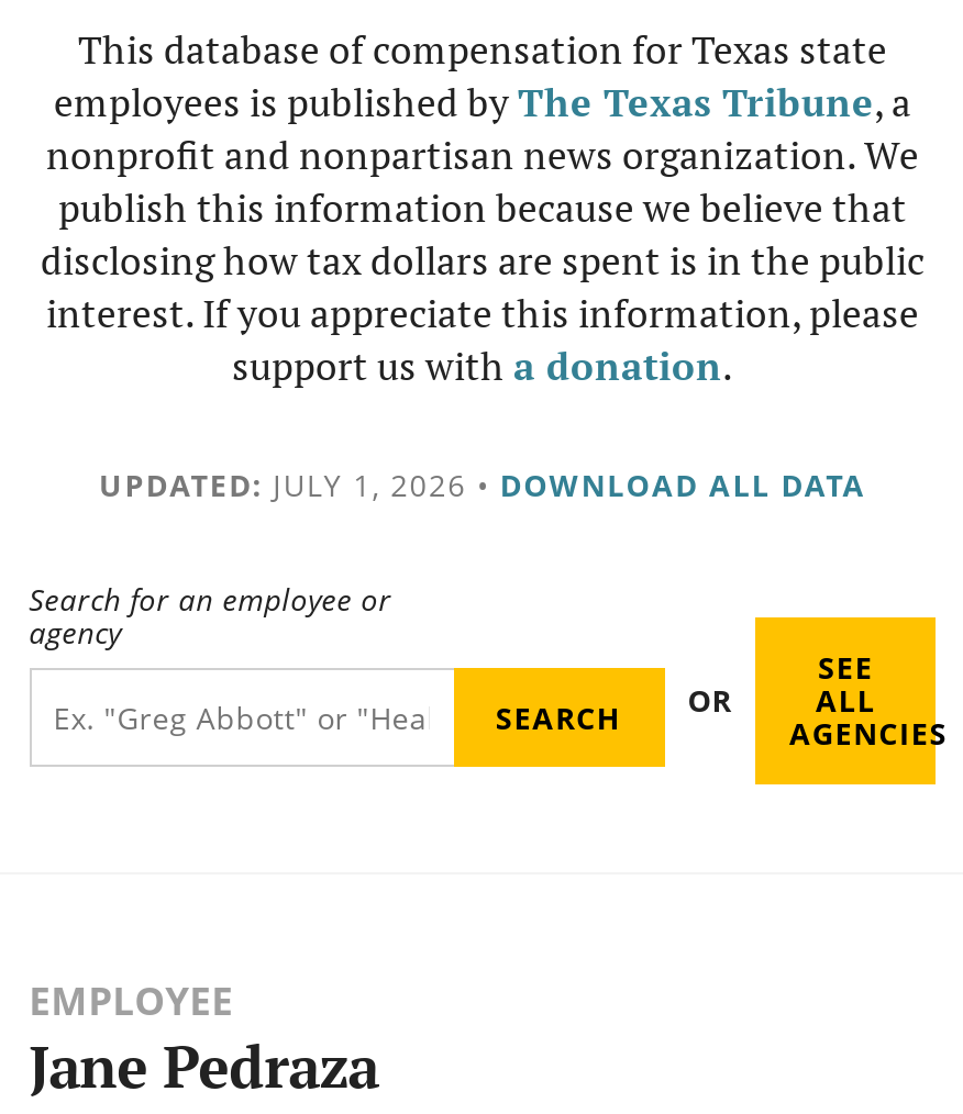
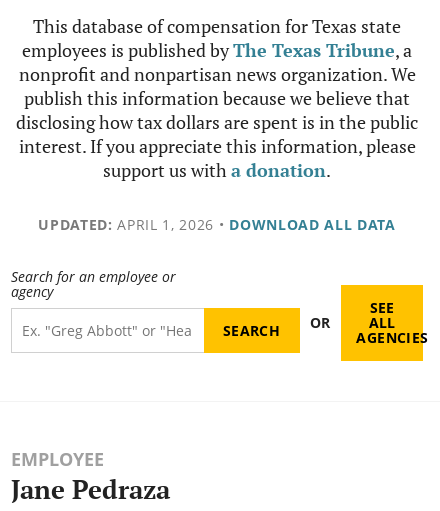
[99,464,866,505] UPDATED: JULY 1, 2026 • DOWNLOAD ALL DATA -> [38,215,396,234] UPDATED: APRIL 1, 2026 • DOWNLOAD ALL DATA

